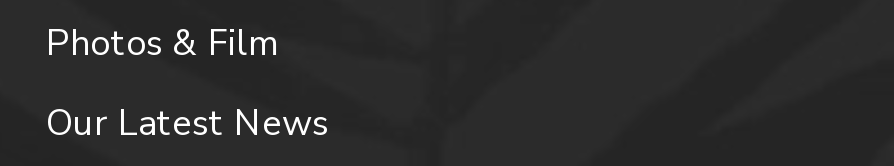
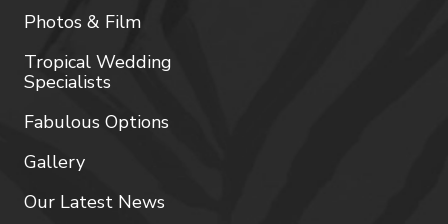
none -> [24,50,172,174] Tropical Wedding | Specialists | Fabulous Options | Gallery

